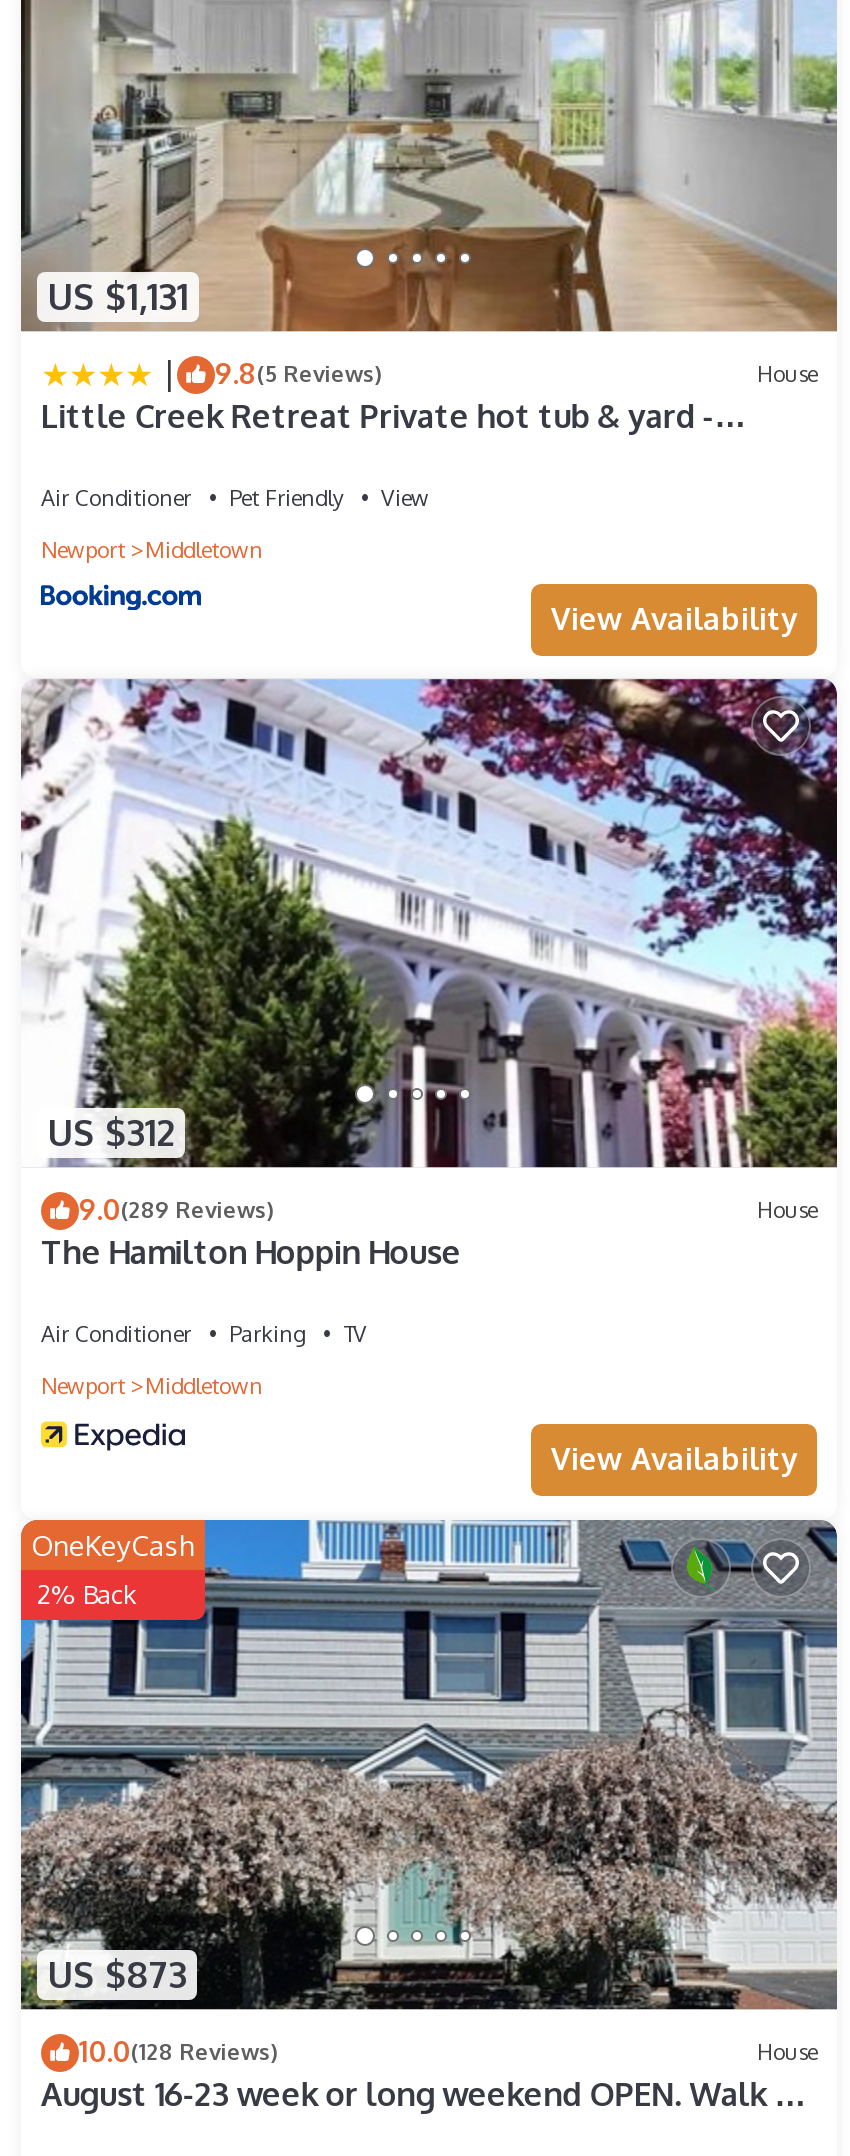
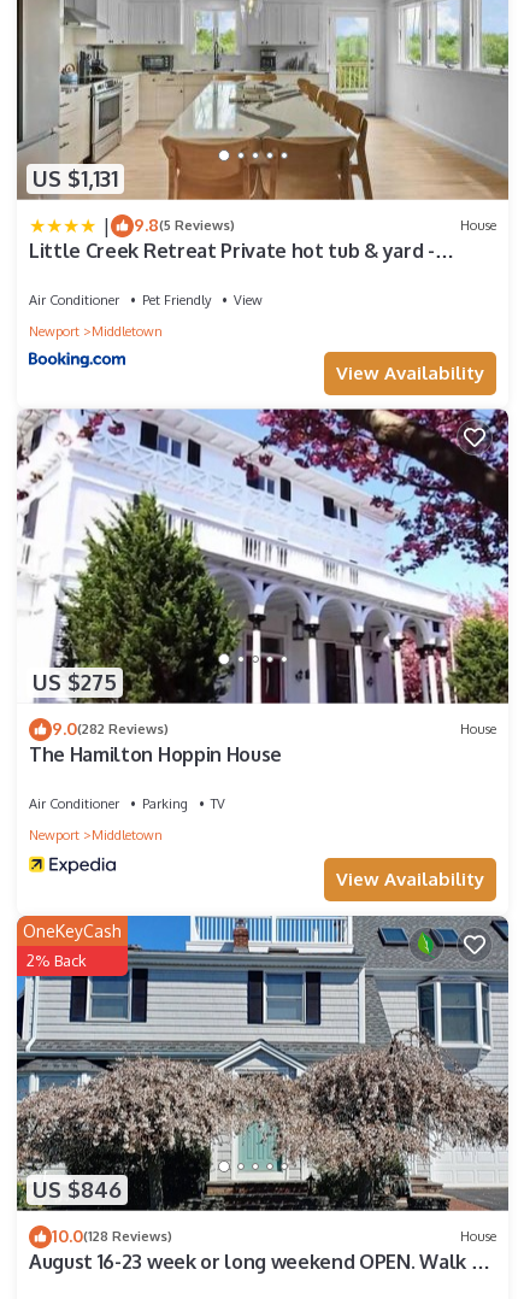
[47,1111,175,1155] US $312 -> [33,669,117,696] US $275
[79,1192,275,1226] 9.0(289 Reviews) -> [52,718,169,739] 9.0(282 Reviews)
[47,1952,187,1996] US $873 -> [33,1176,122,1203] US $846

